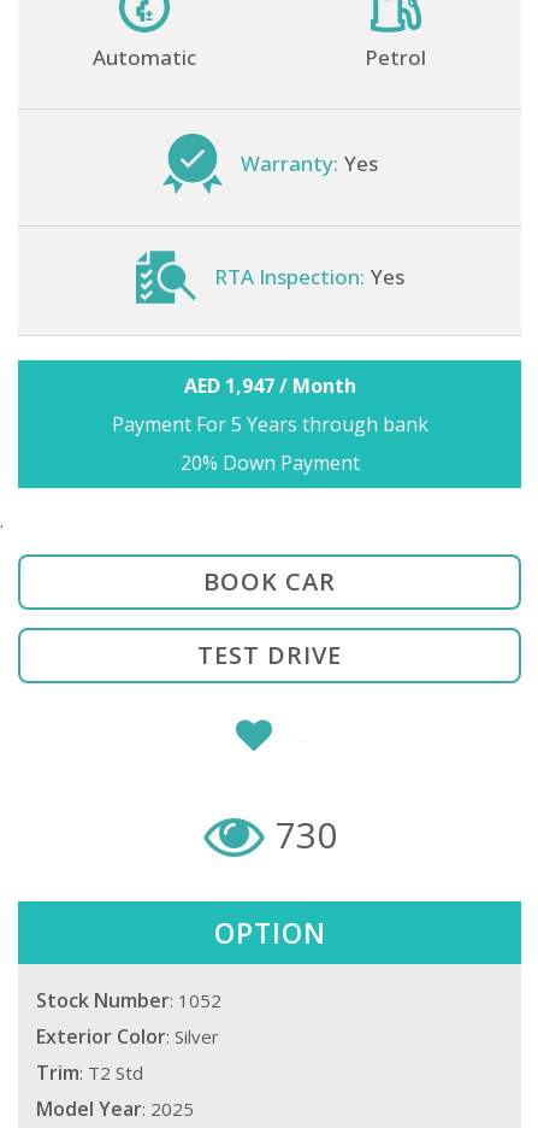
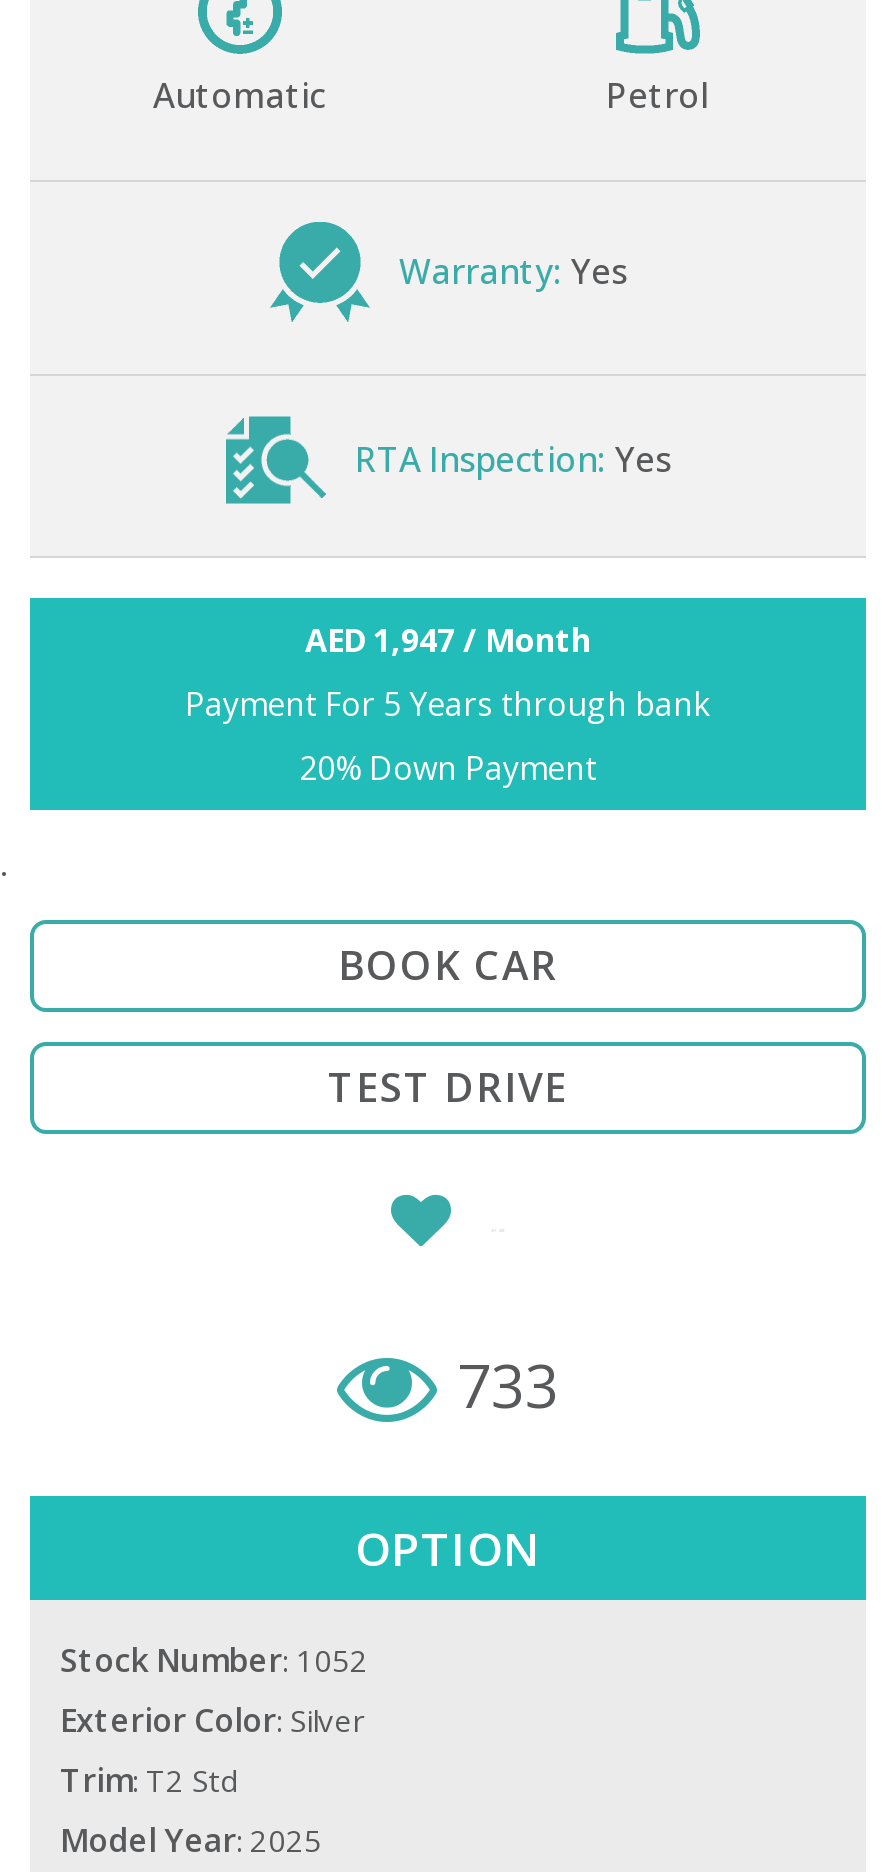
[275,810,336,859] 730 -> [457,1344,559,1426] 733

